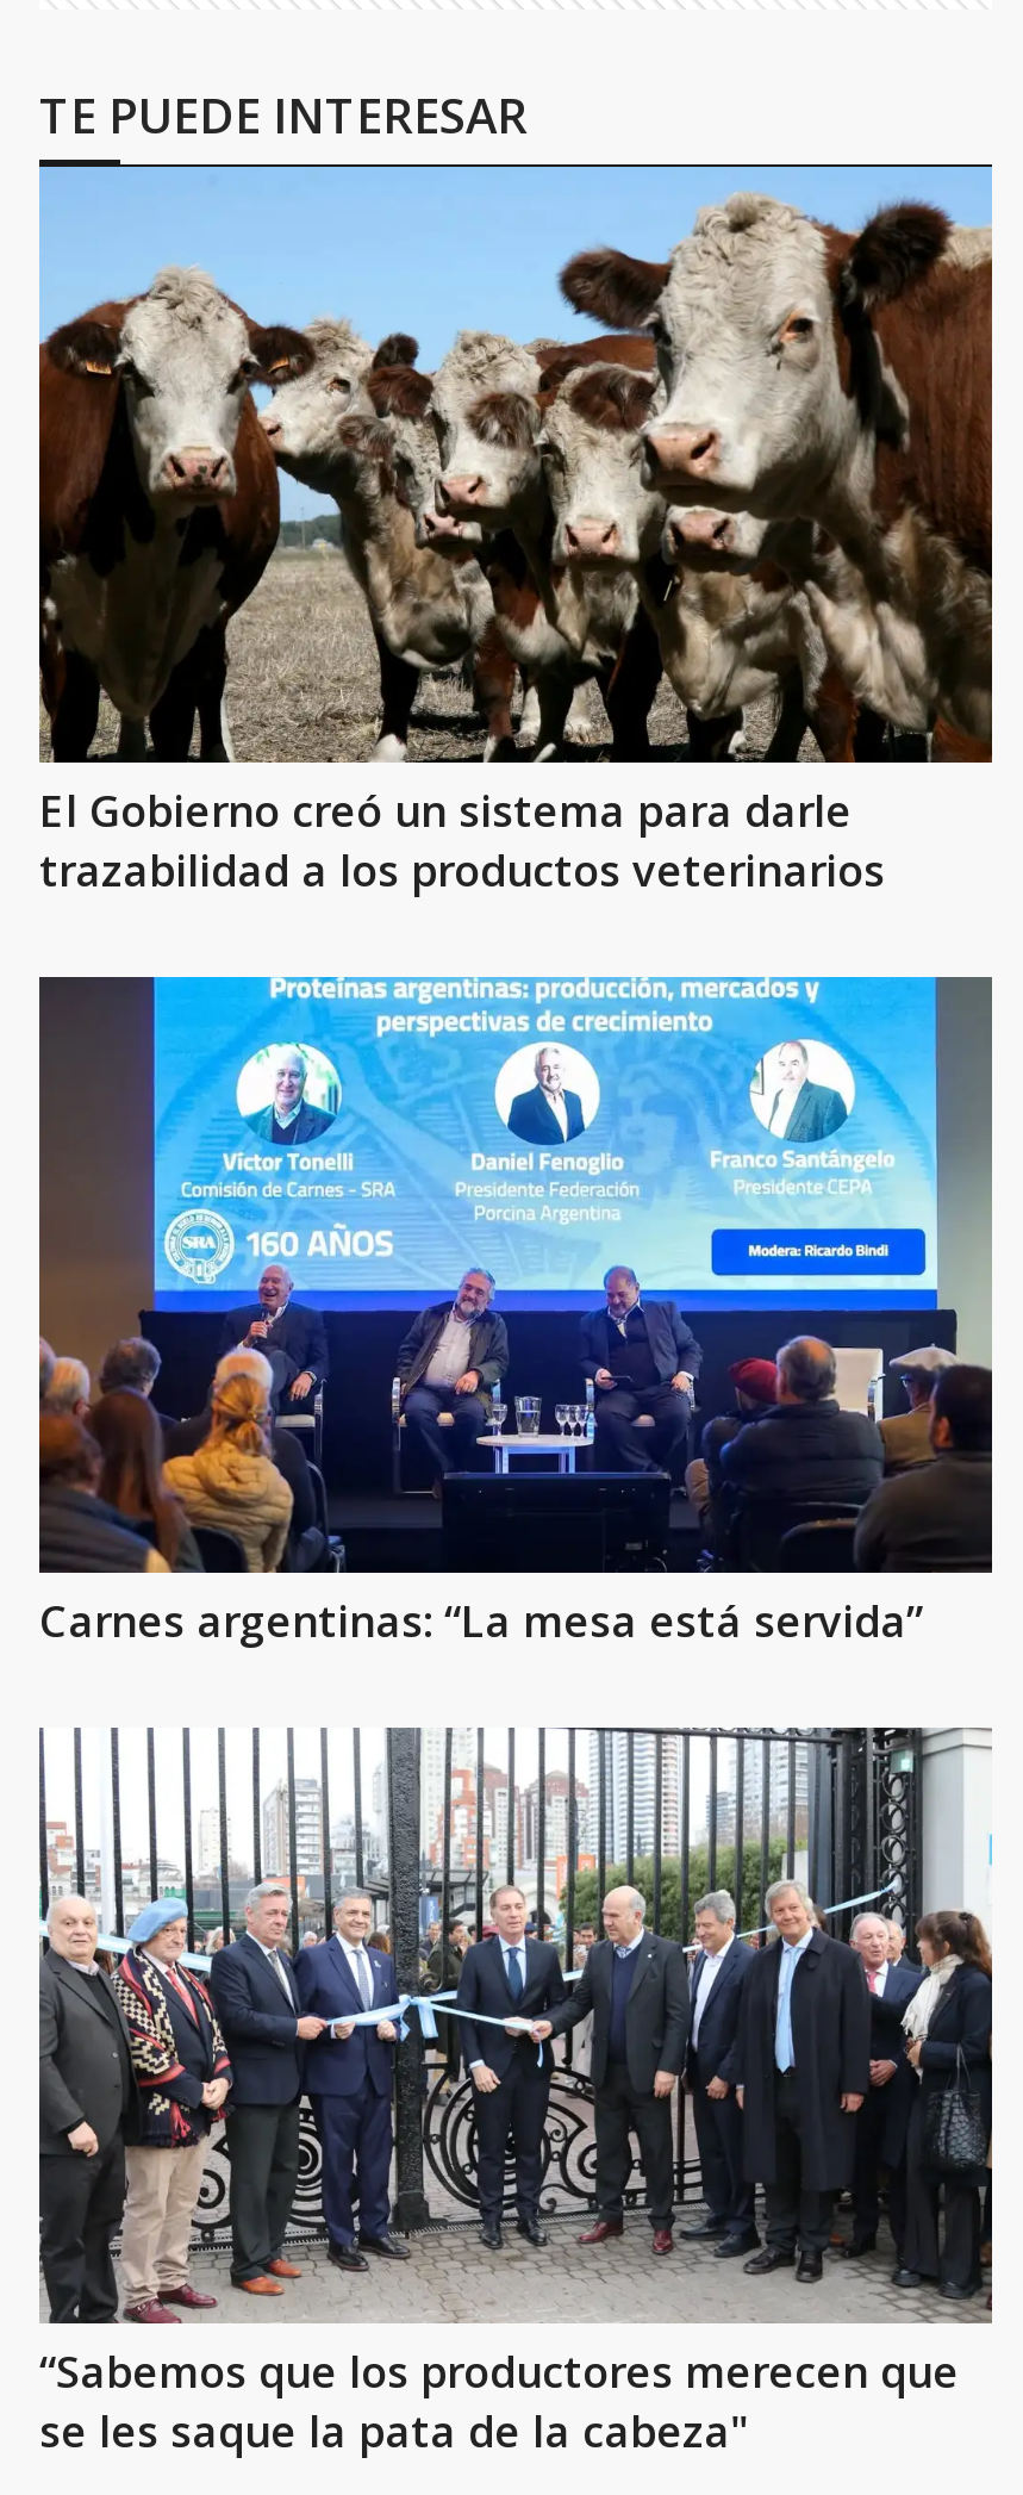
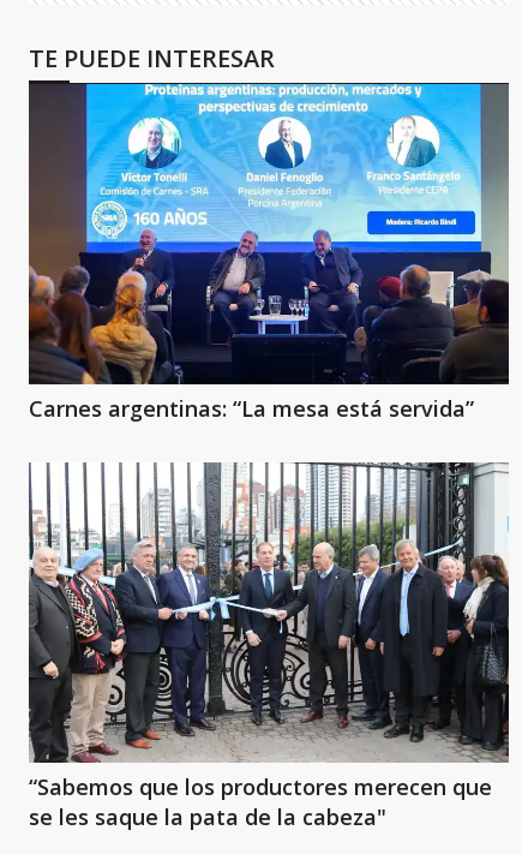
[37,164,994,899] [image] | El Gobierno creó un sistema para darle | trazabilidad a los productos veterinarios -> none

